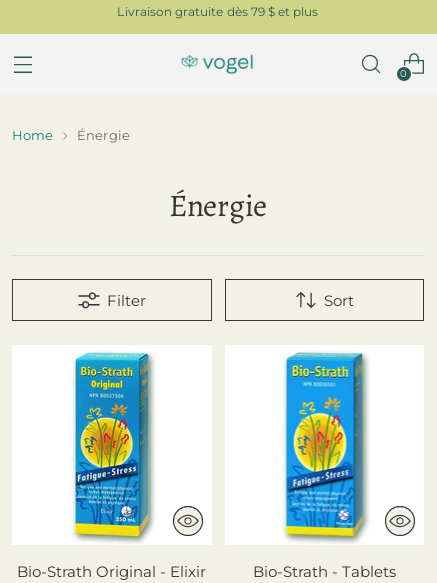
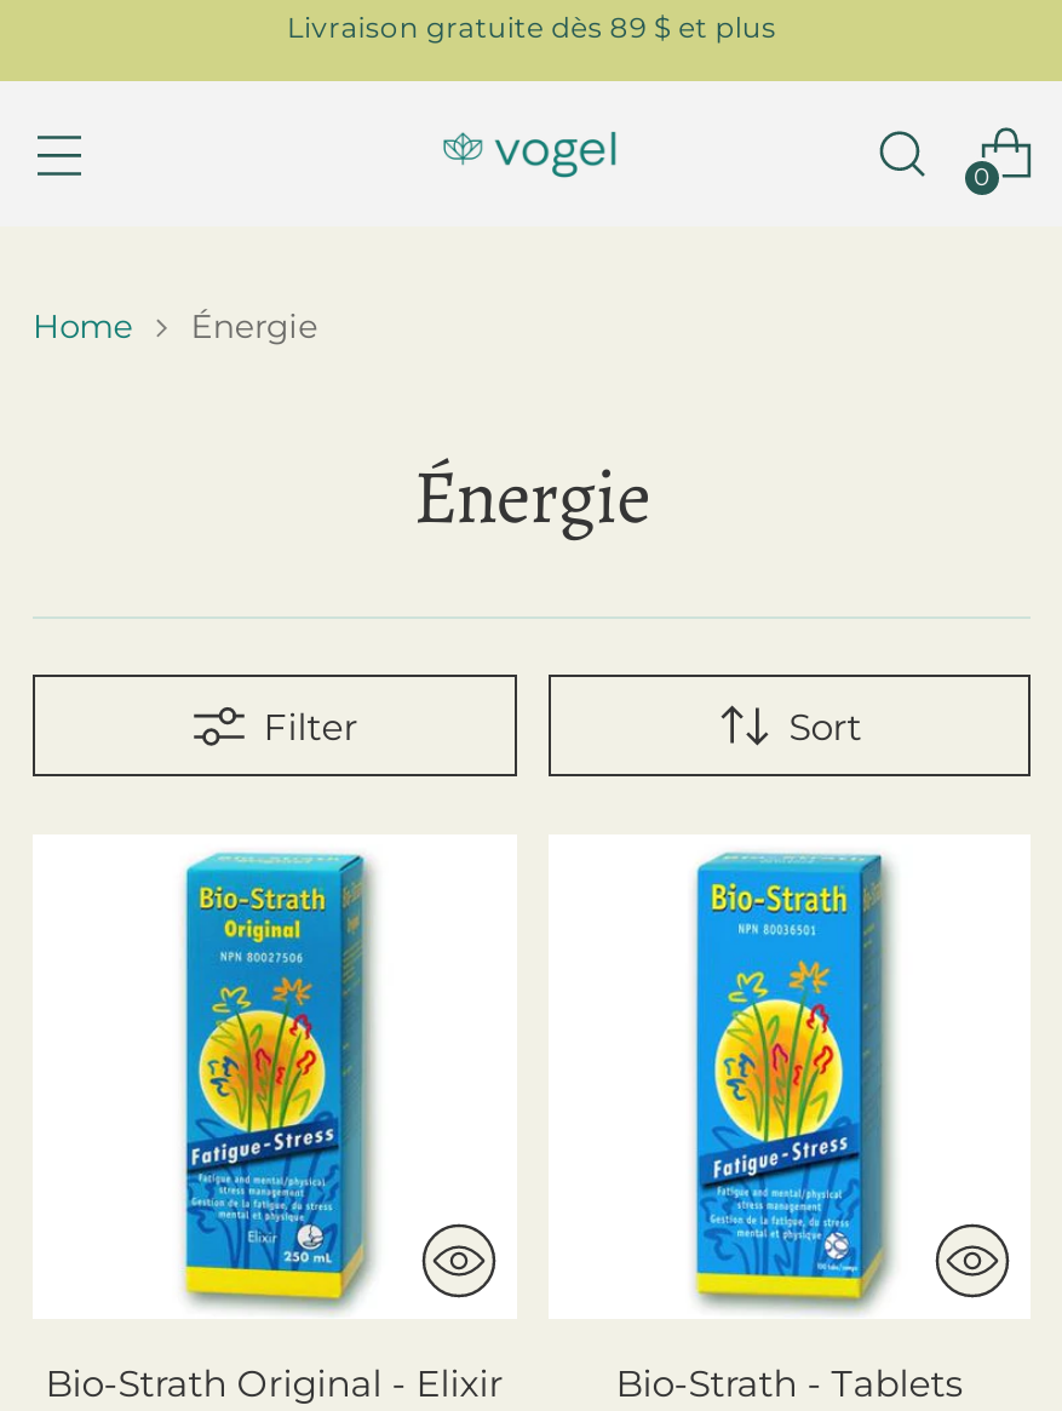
[117,5,318,19] Livraison gratuite dès 79 $ et plus -> [287,11,776,45] Livraison gratuite dès 89 $ et plus

